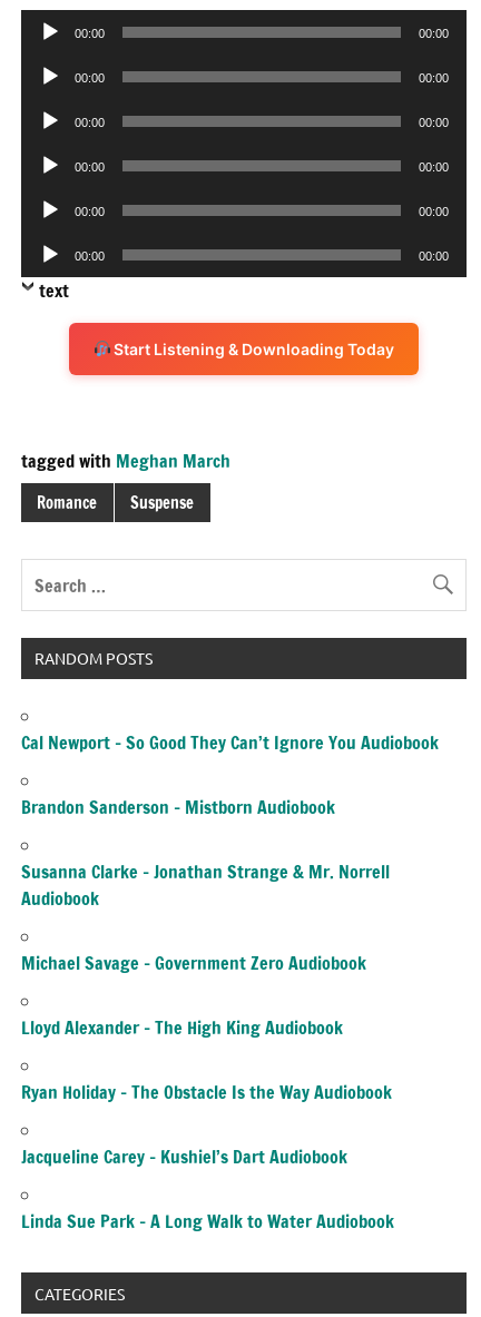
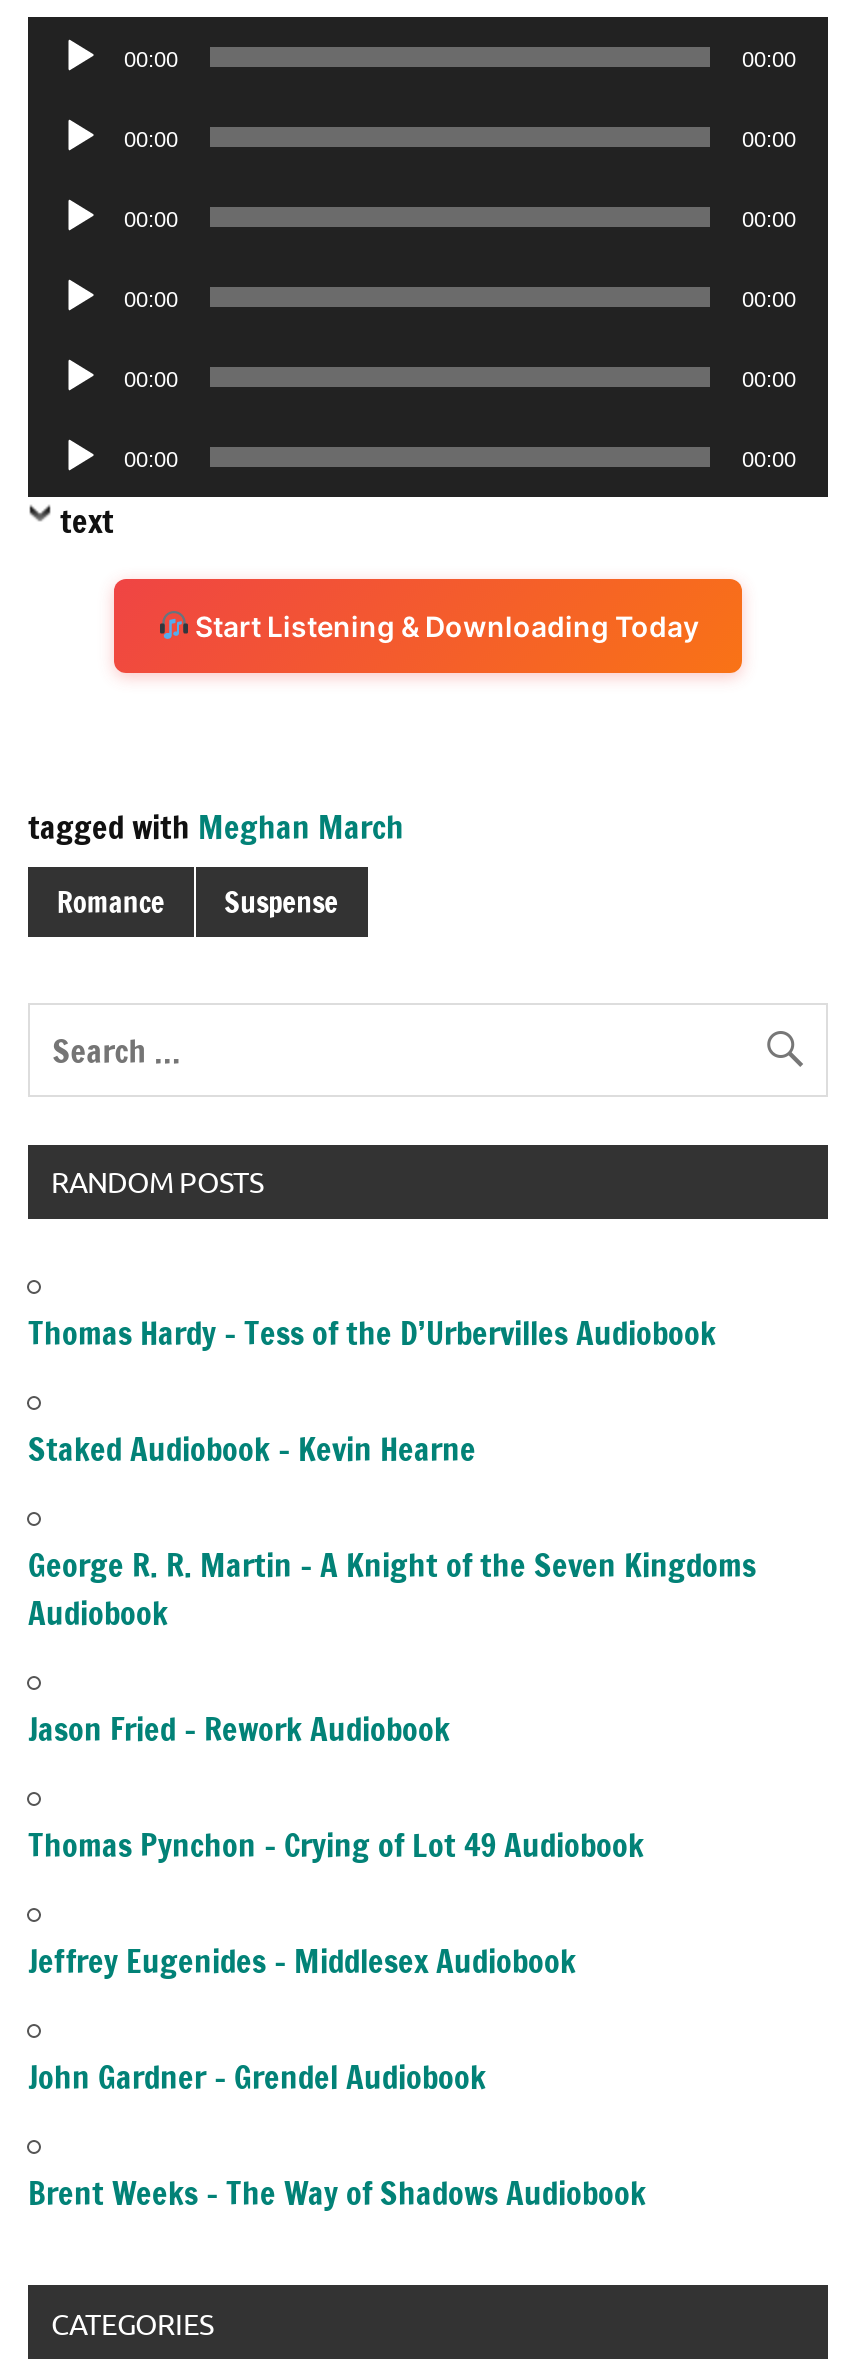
[21,731,439,755] Cal Newport – So Good They Can’t Ignore You Audiobook -> [28,1312,716,1356] Thomas Hardy – Tess of the D’Urbervilles Audiobook
[21,795,335,820] Brandon Sanderson – Mistborn Audiobook -> [28,1428,476,1472] Staked Audiobook – Kevin Hearne
[21,860,390,884] Susanna Clarke – Jonathan Strange & Mr. Norrell -> [28,1544,756,1588] George R. R. Martin – A Knight of the Seven Kingdoms
[21,951,366,976] Michael Savage – Government Zero Audiobook -> [28,1708,450,1752] Jason Fried – Rework Audiobook
[21,1016,343,1040] Lloyd Alexander – The High King Audiobook -> [28,1824,644,1868] Thomas Pynchon – Crying of Lot 49 Audiobook
[21,1080,392,1105] Ryan Holiday – The Obstacle Is the Way Audiobook -> [28,1940,576,1984] Jeffrey Eugenides – Middlesex Audiobook
[21,1145,347,1169] Jacqueline Carey – Kushiel’s Dart Audiobook -> [28,2056,486,2100] John Gardner – Grendel Audiobook
[21,1209,394,1234] Linda Sue Park – A Long Walk to Water Audiobook -> [28,2172,646,2216] Brent Weeks – The Way of Shadows Audiobook

